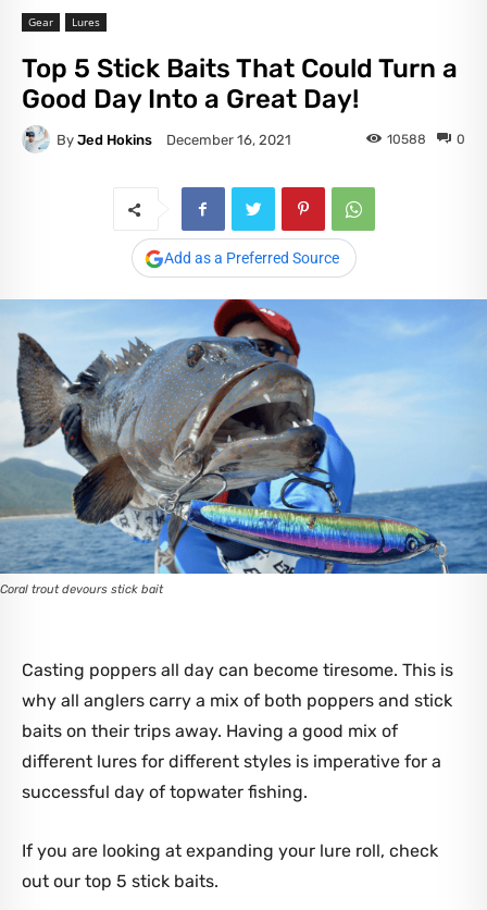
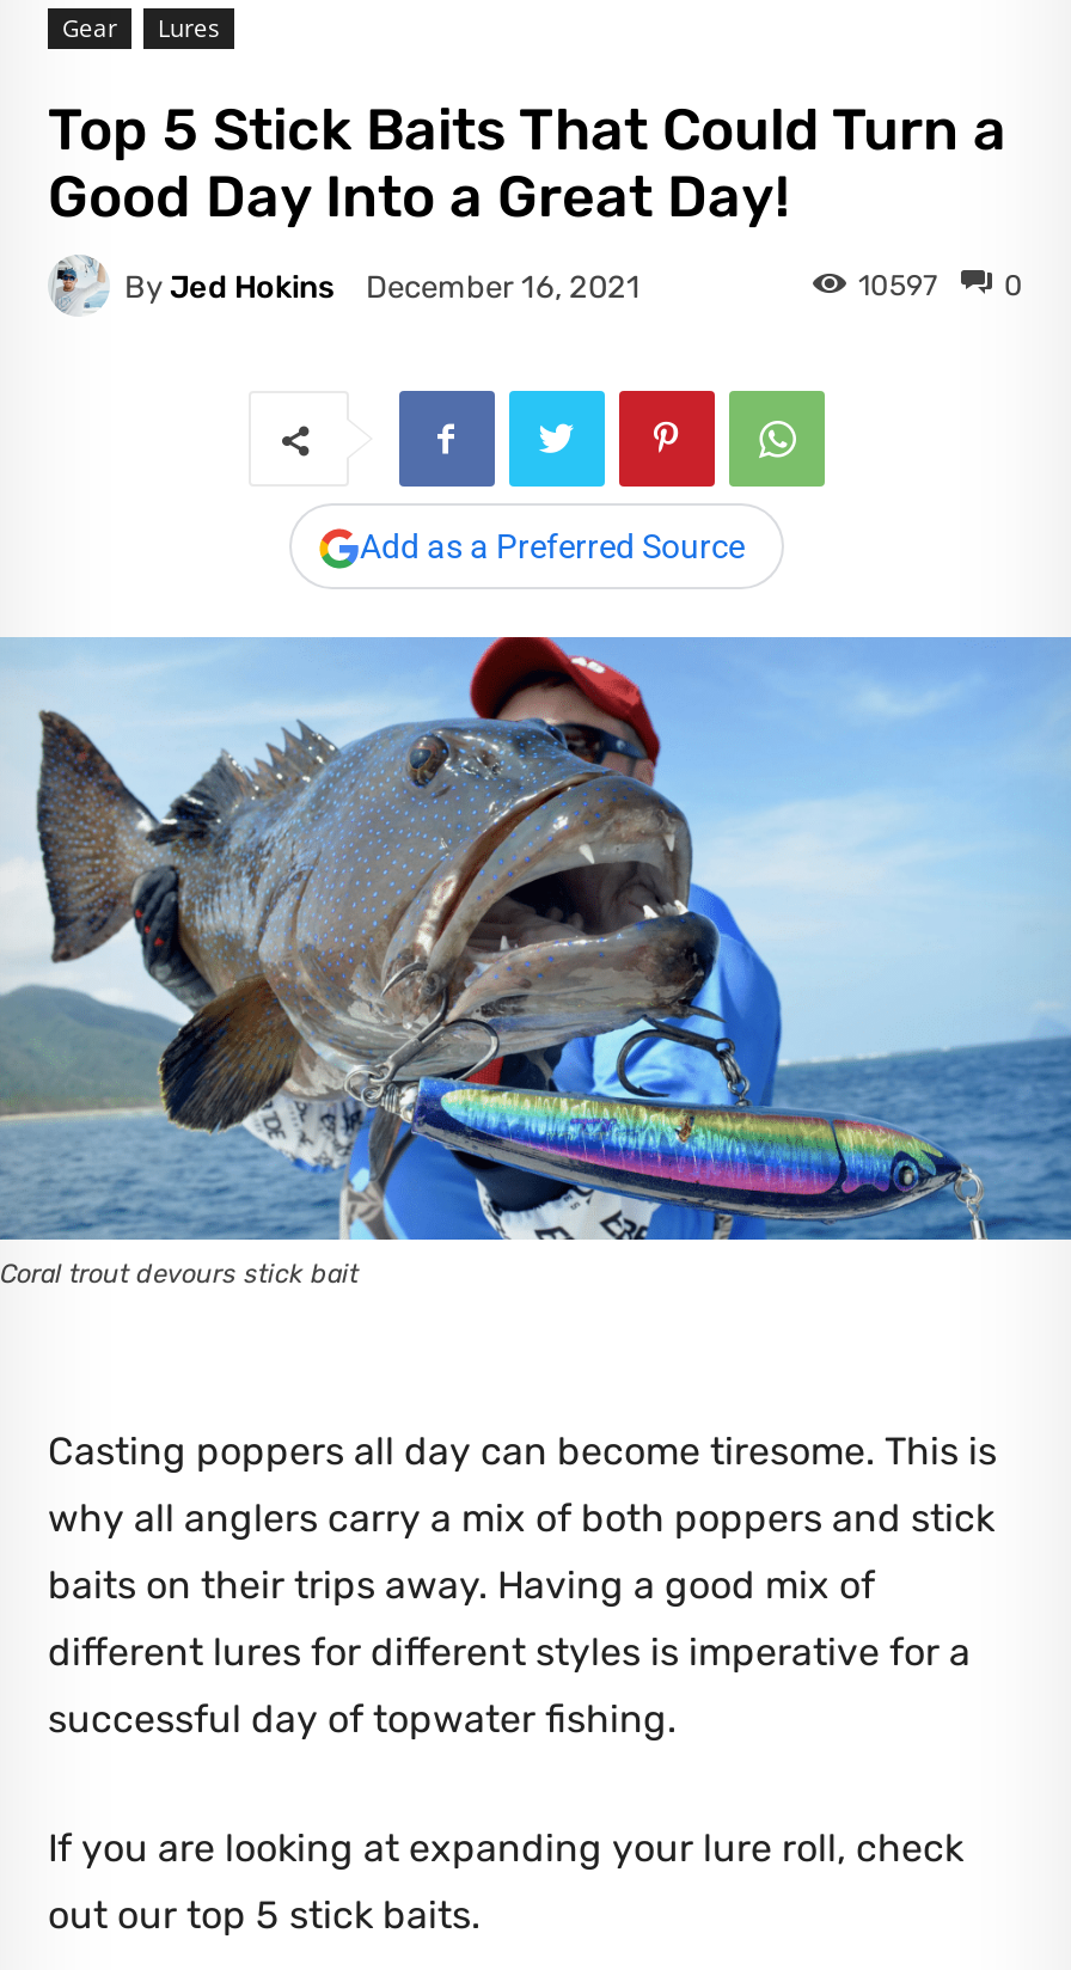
[387,132,465,147] 10588 0 -> [858,269,1023,302] 10597 0

